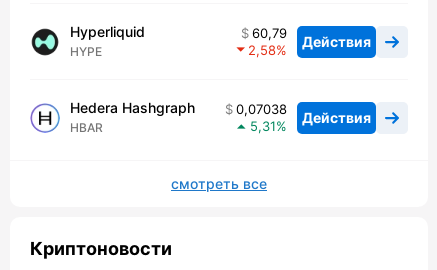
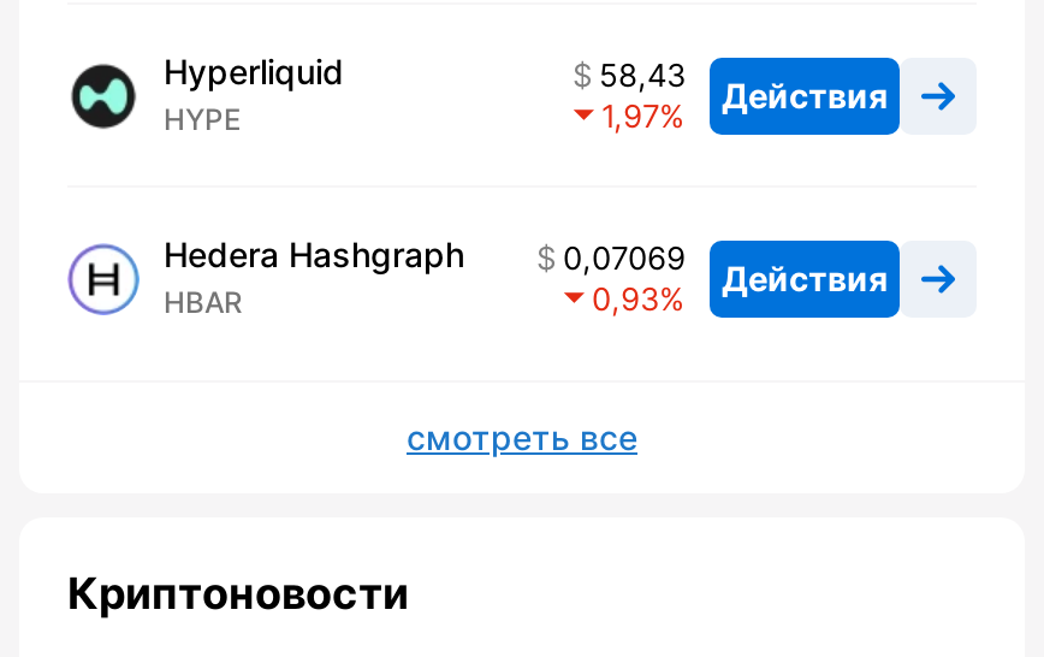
[252,25,371,50] 60,79 Действия -> [599,56,888,115] 58,43 Действия
[248,42,276,58] 2,58 -> [601,97,659,136] 1,97
[236,101,371,126] 0,07038 Действия -> [563,239,888,298] 0,07069 Действия
[250,118,276,134] 5,31 -> [592,280,659,319] 0,93

